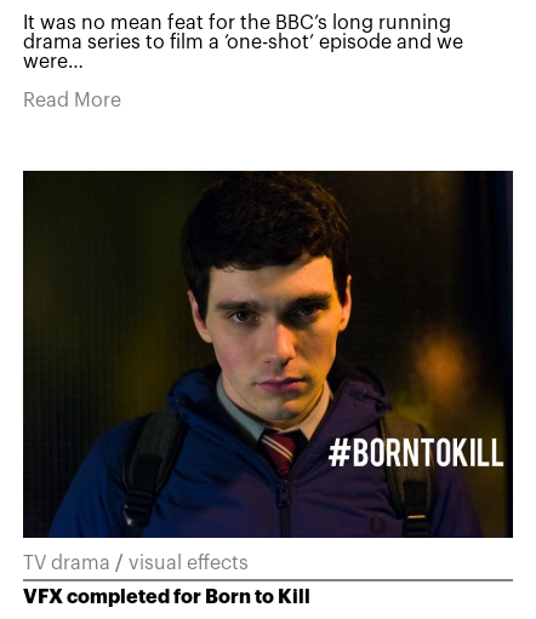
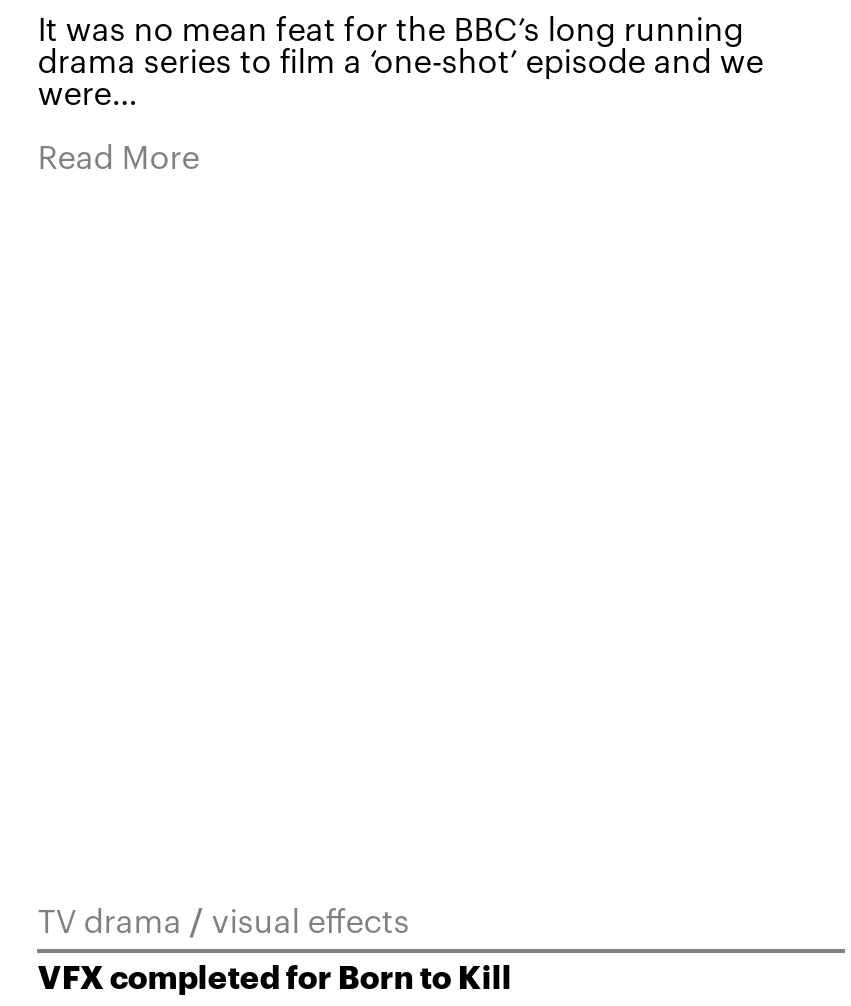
[22,170,514,539] [image] -> none

